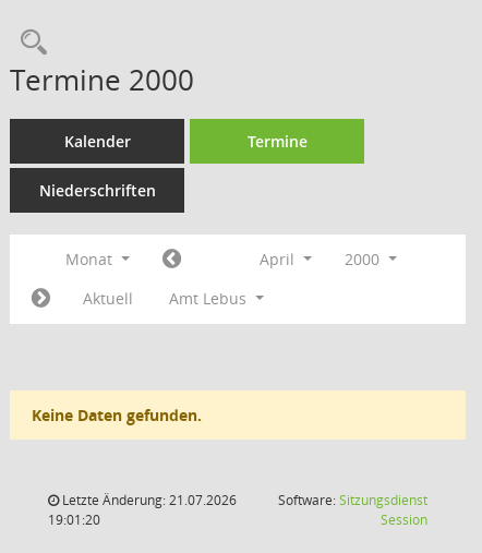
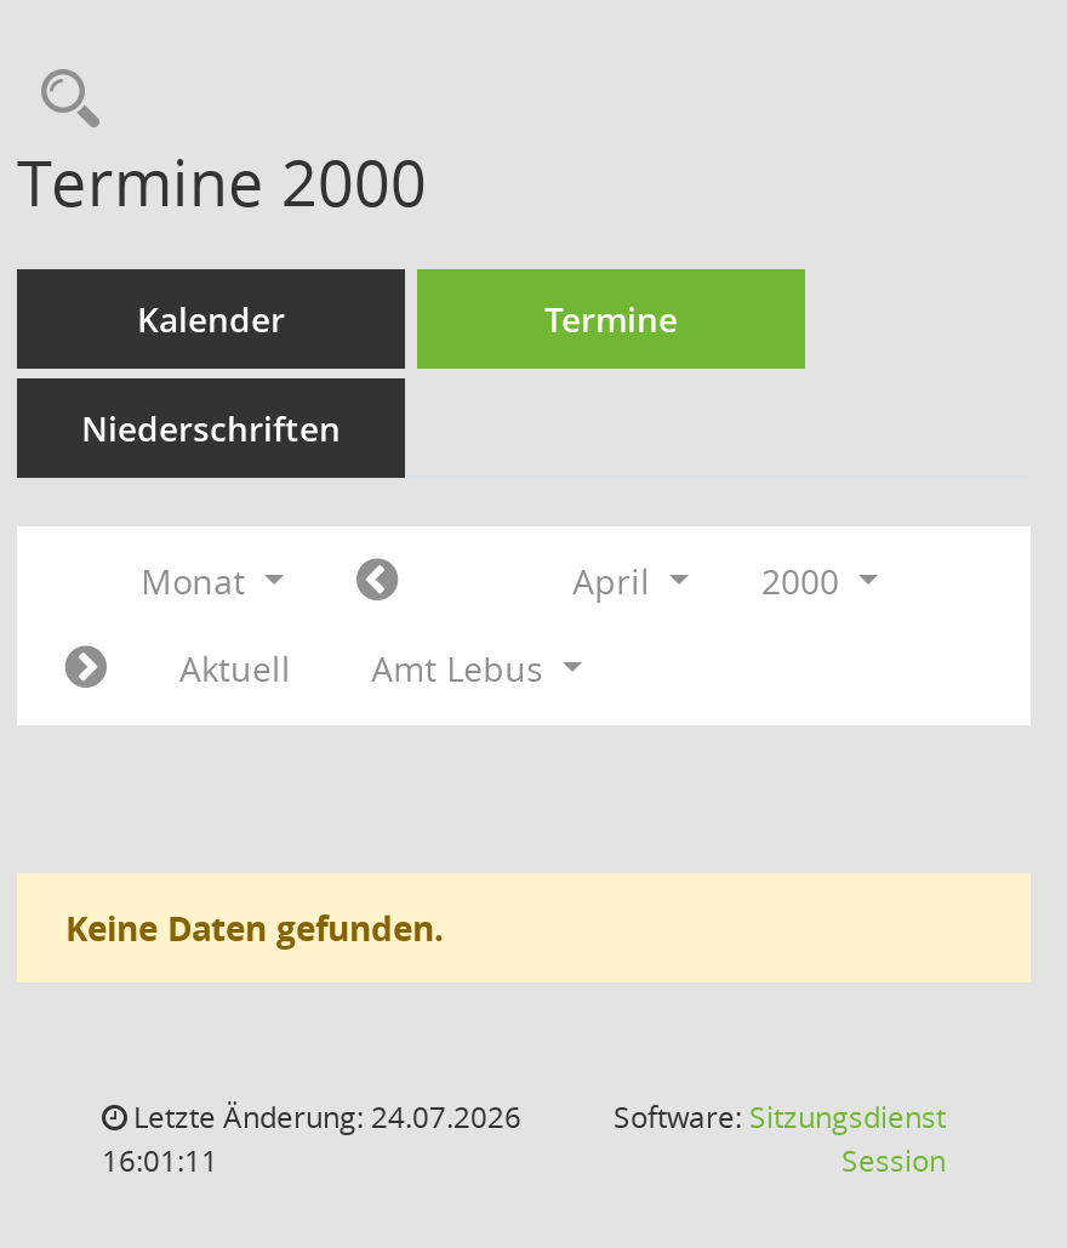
[59,491,237,509] Letzte Änderung: 21.07.2026 -> [126,1096,521,1138] Letzte Änderung: 24.07.2026
[48,510,100,529] 19:01:20 -> [102,1140,218,1181] 16:01:11

